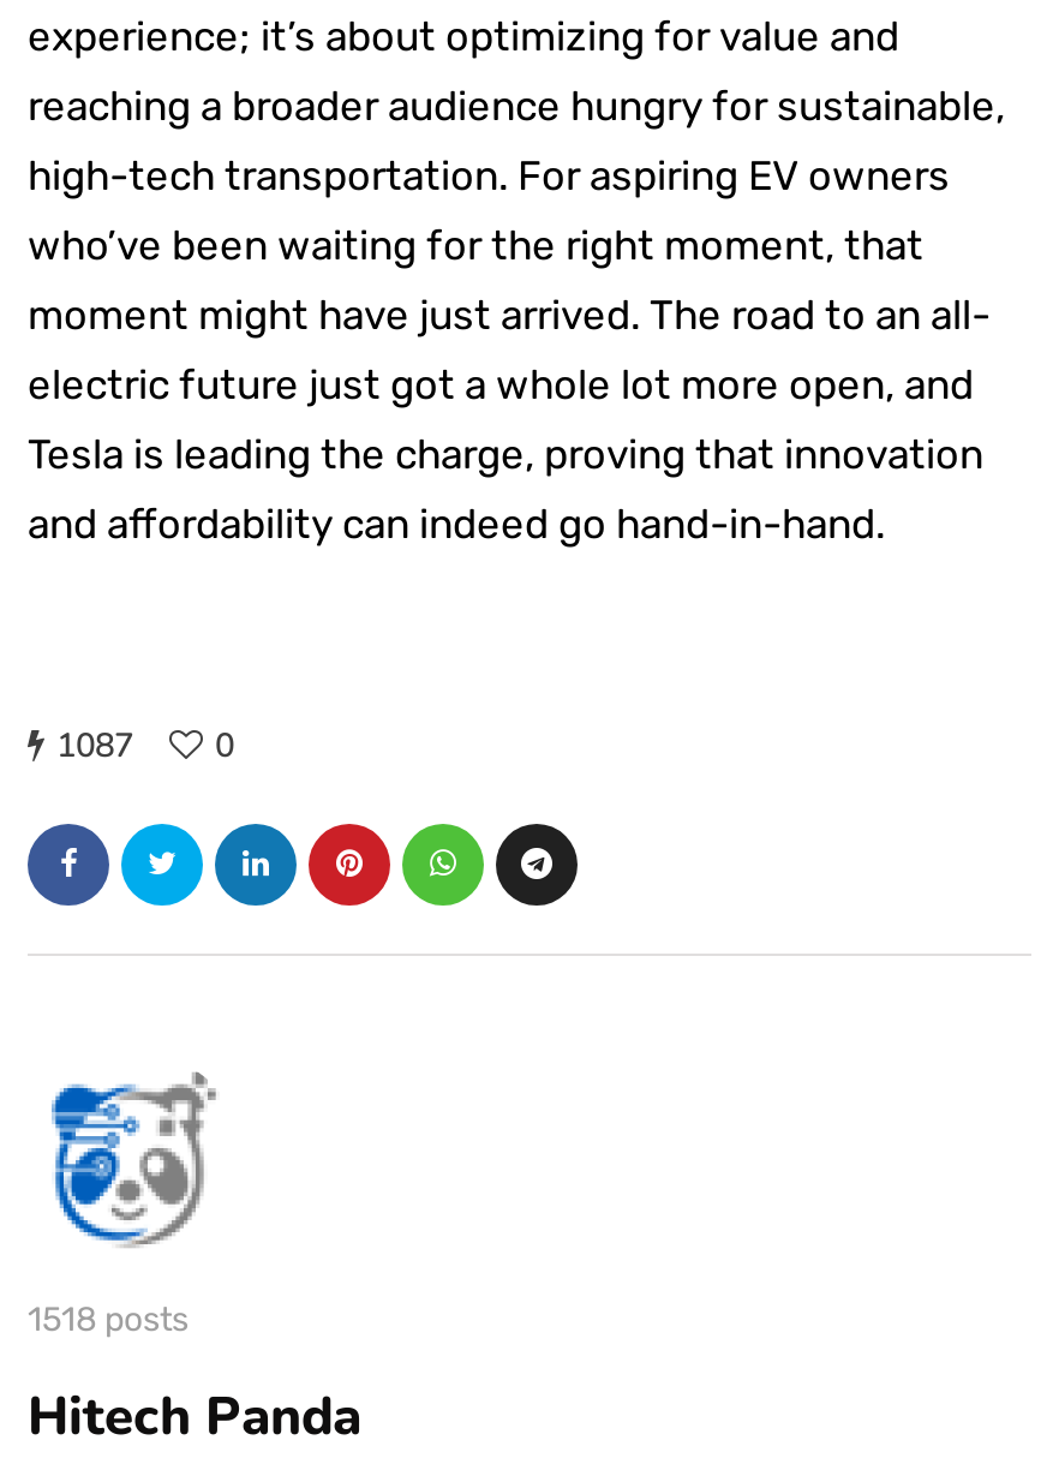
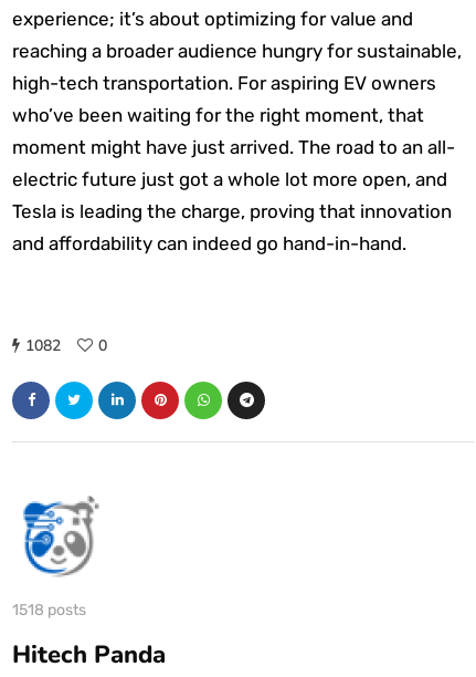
[56,722,234,768] 1087 0 -> [25,335,107,356] 1082 0

